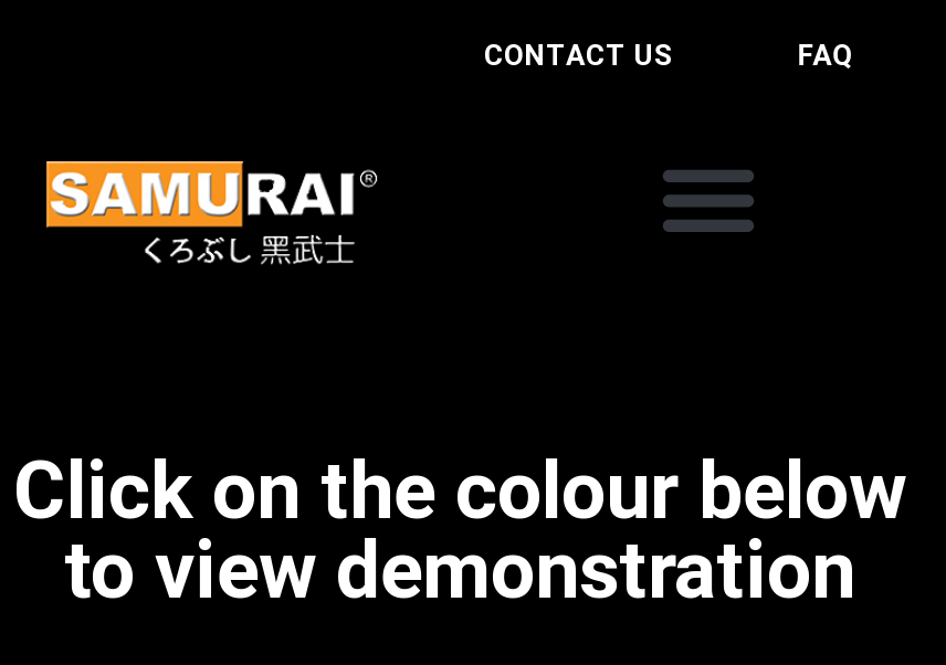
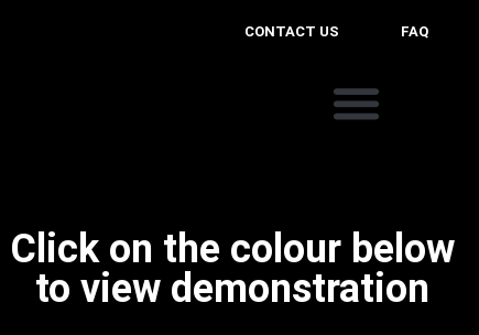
[44,158,380,266] [image] -> none

